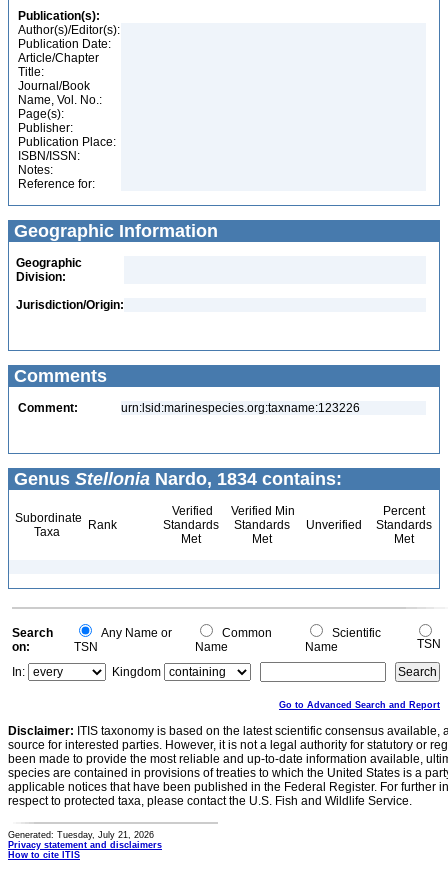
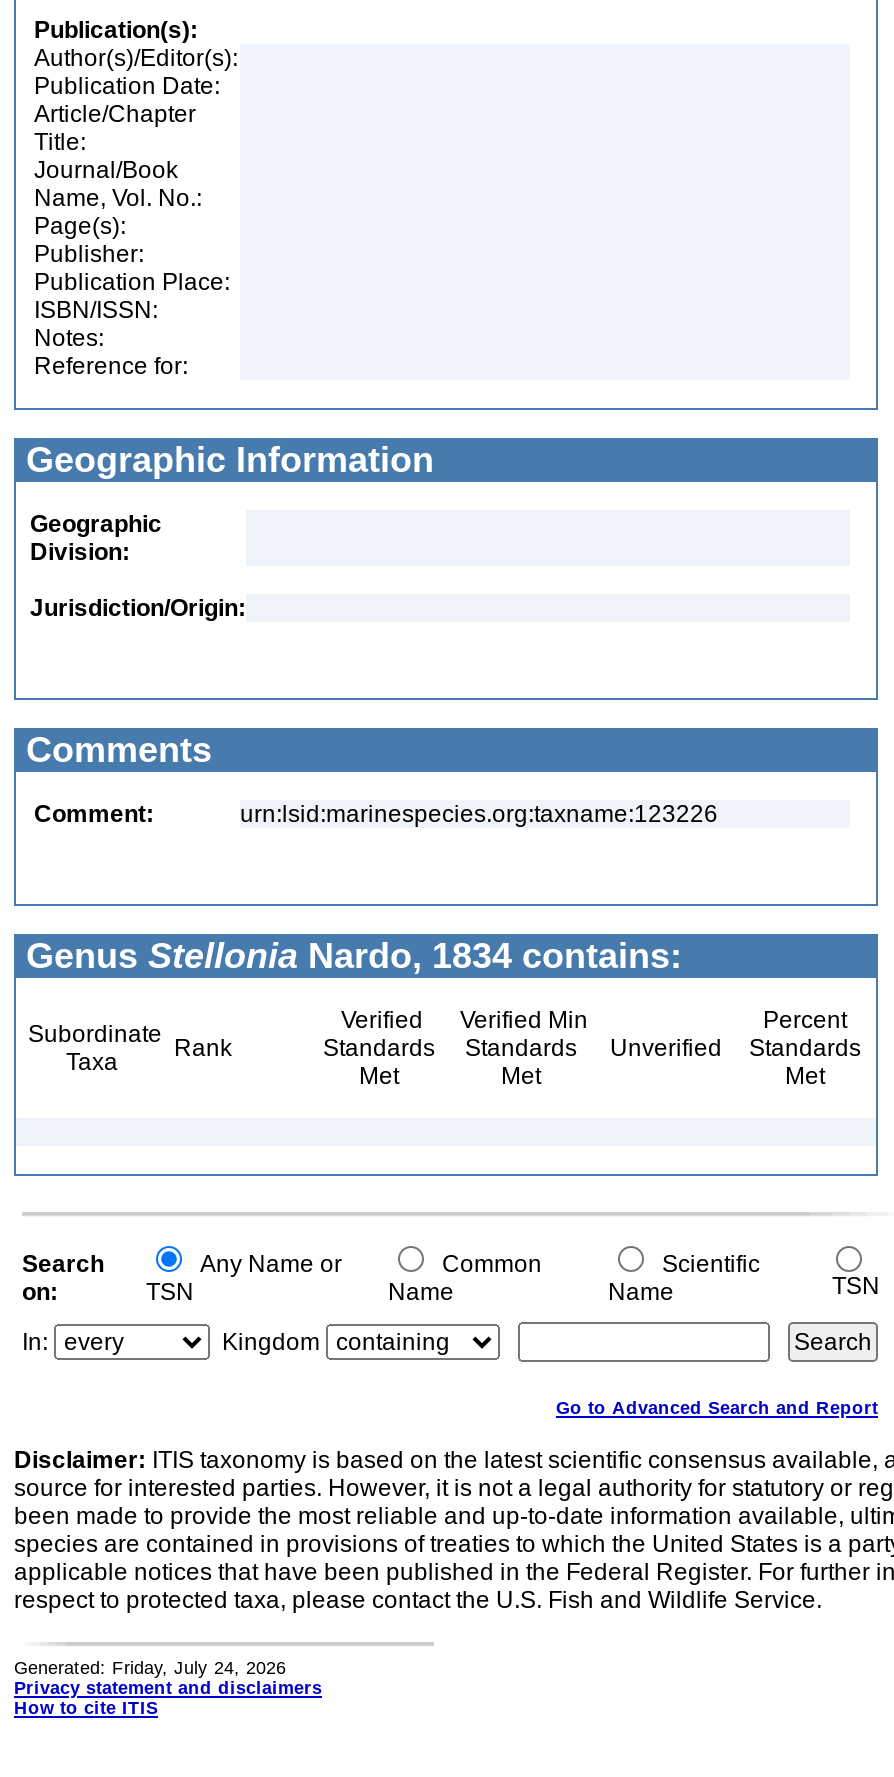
[8,830,154,840] Generated: Tuesday, July 21, 2026 -> [14,1658,286,1678] Generated: Friday, July 24, 2026

